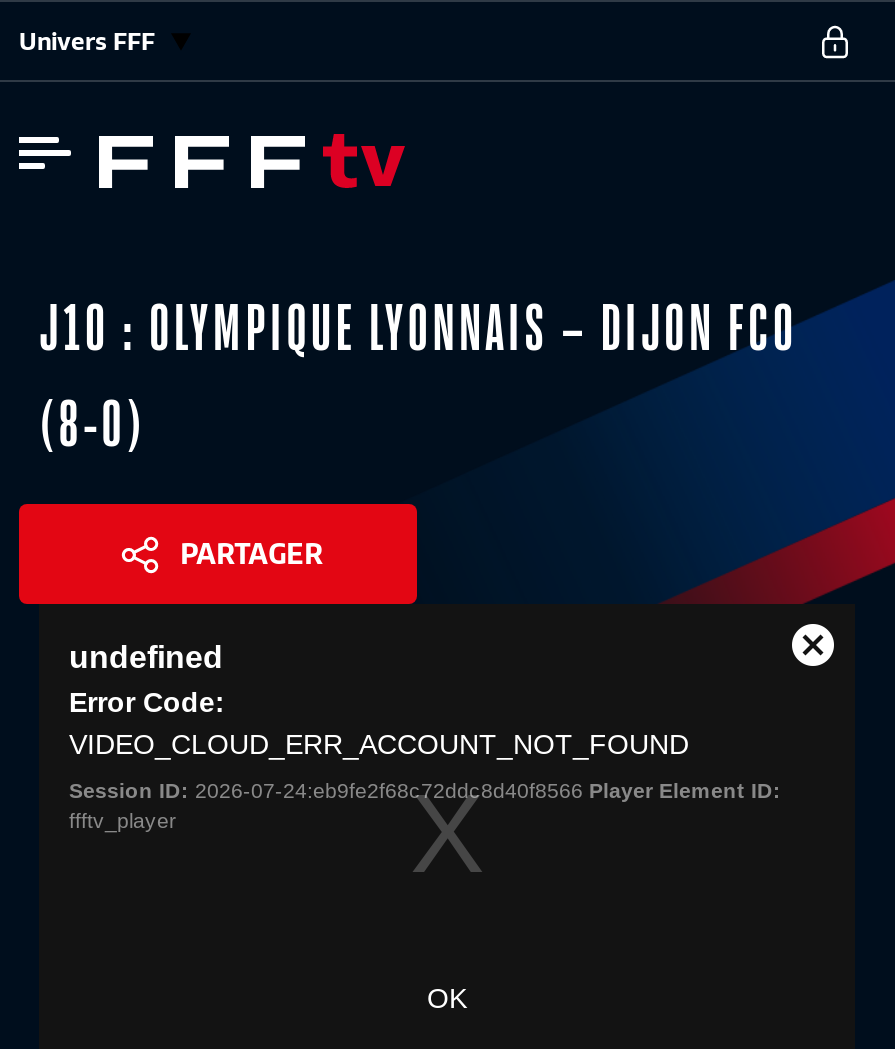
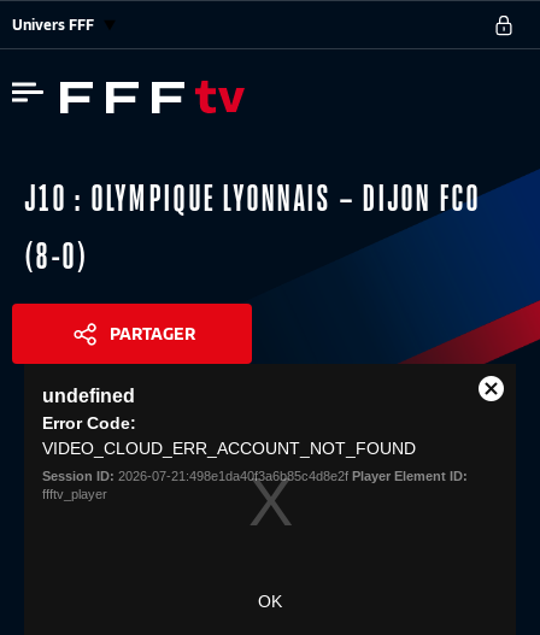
[69,779,781,803] Session ID: 2026-07-24:eb9fe2f68c72ddc8d40f8566 Player Element ID: -> [42,469,468,484] Session ID: 2026-07-21:498e1da40f3a6b85c4d8e2f Player Element ID:

